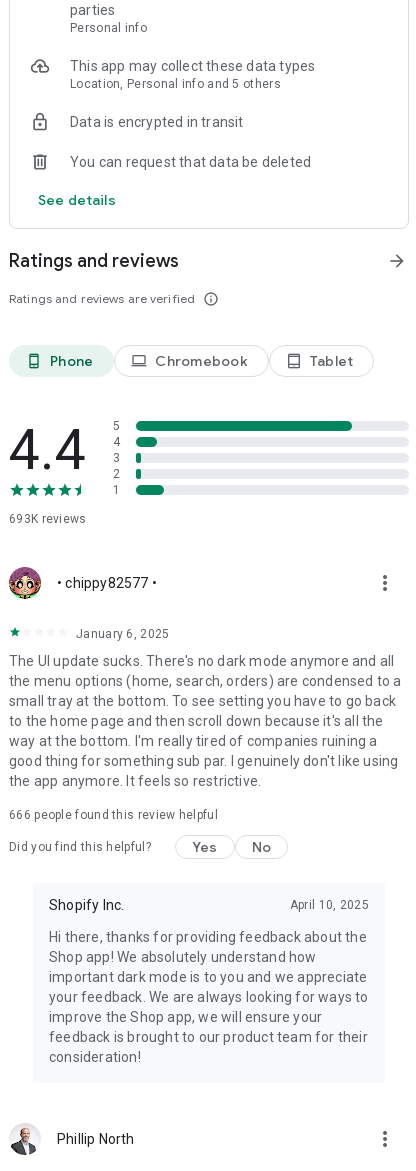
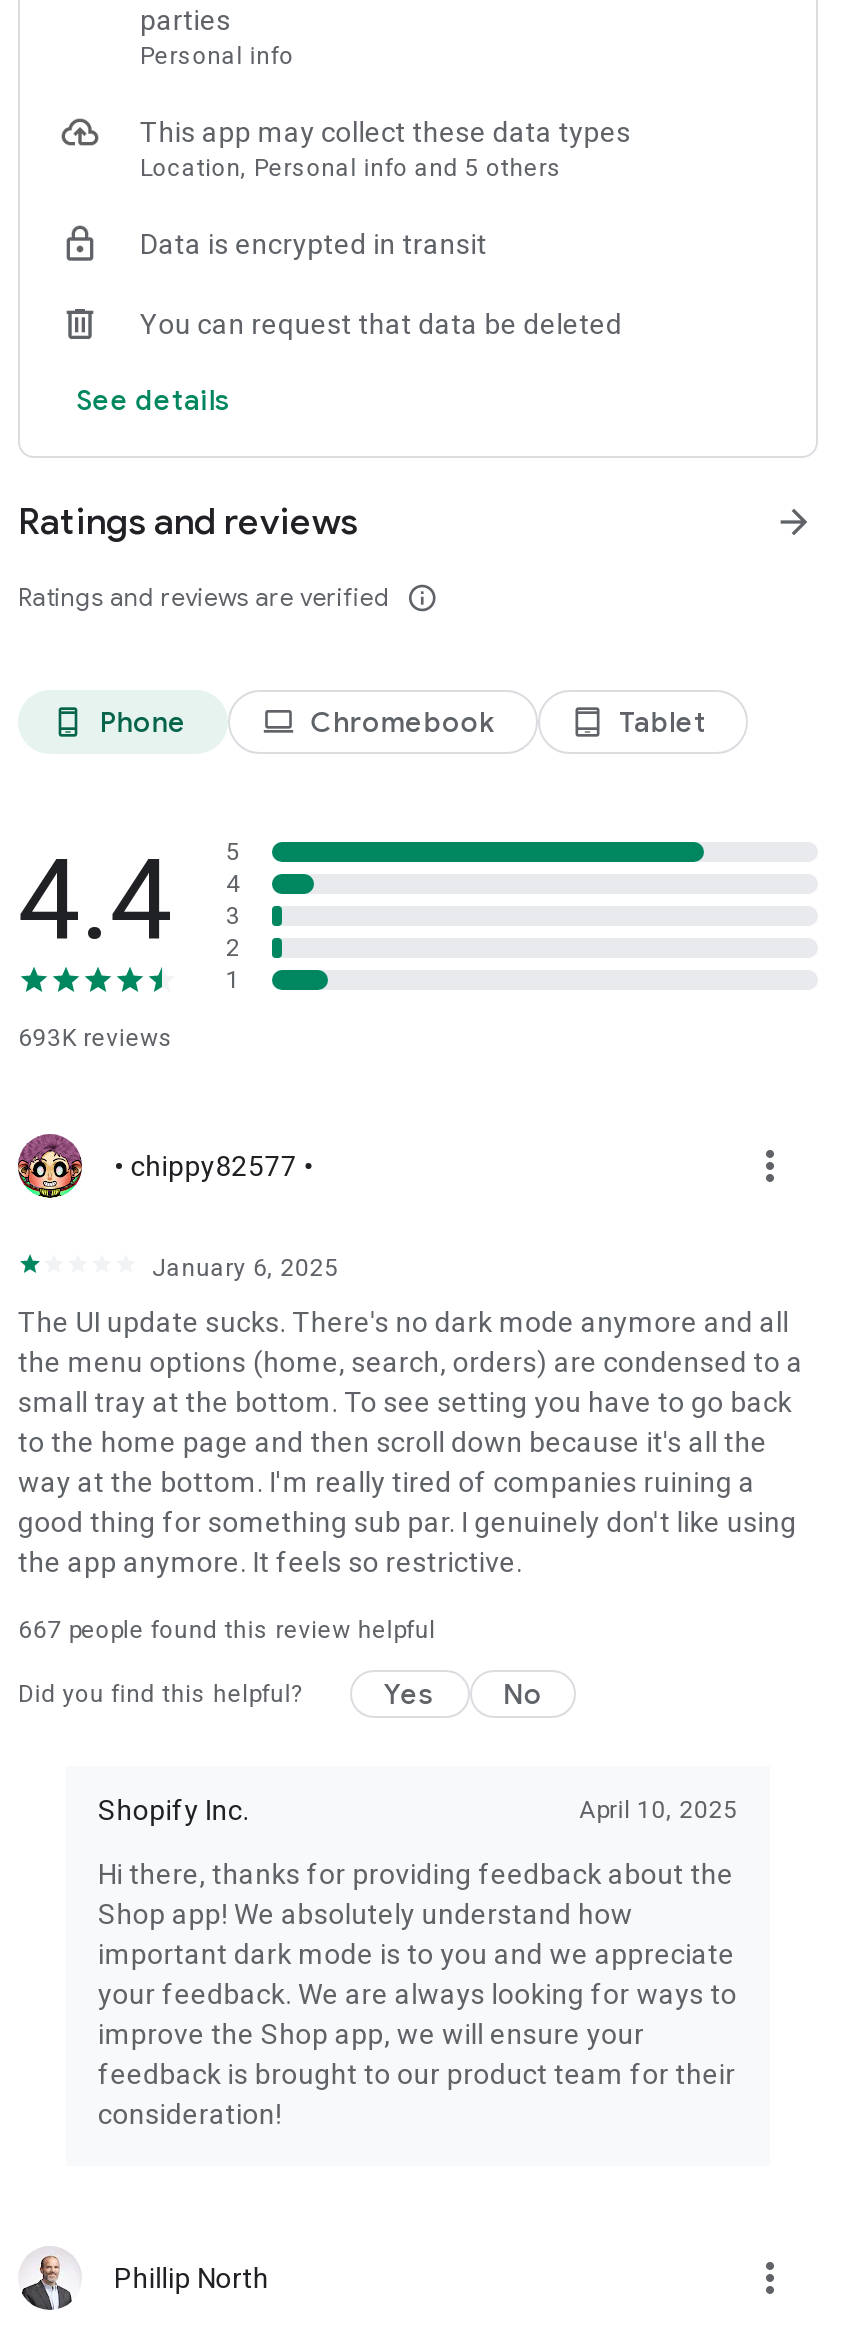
[9,808,218,822] 666 people found this review helpful -> [18,1616,436,1644] 667 people found this review helpful

